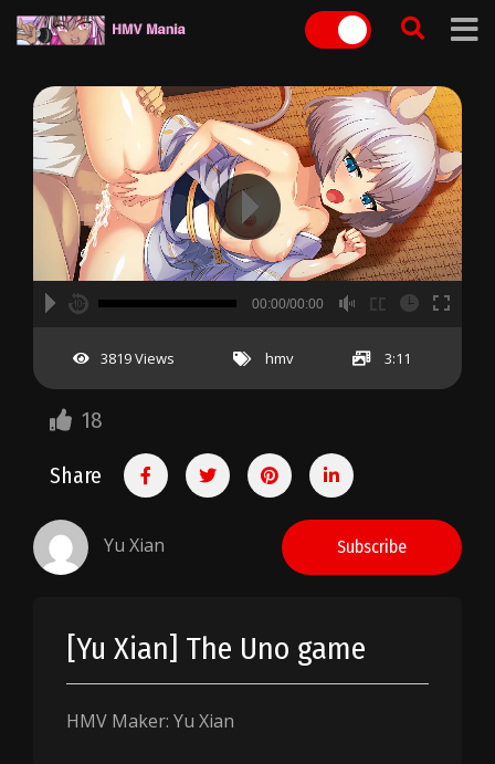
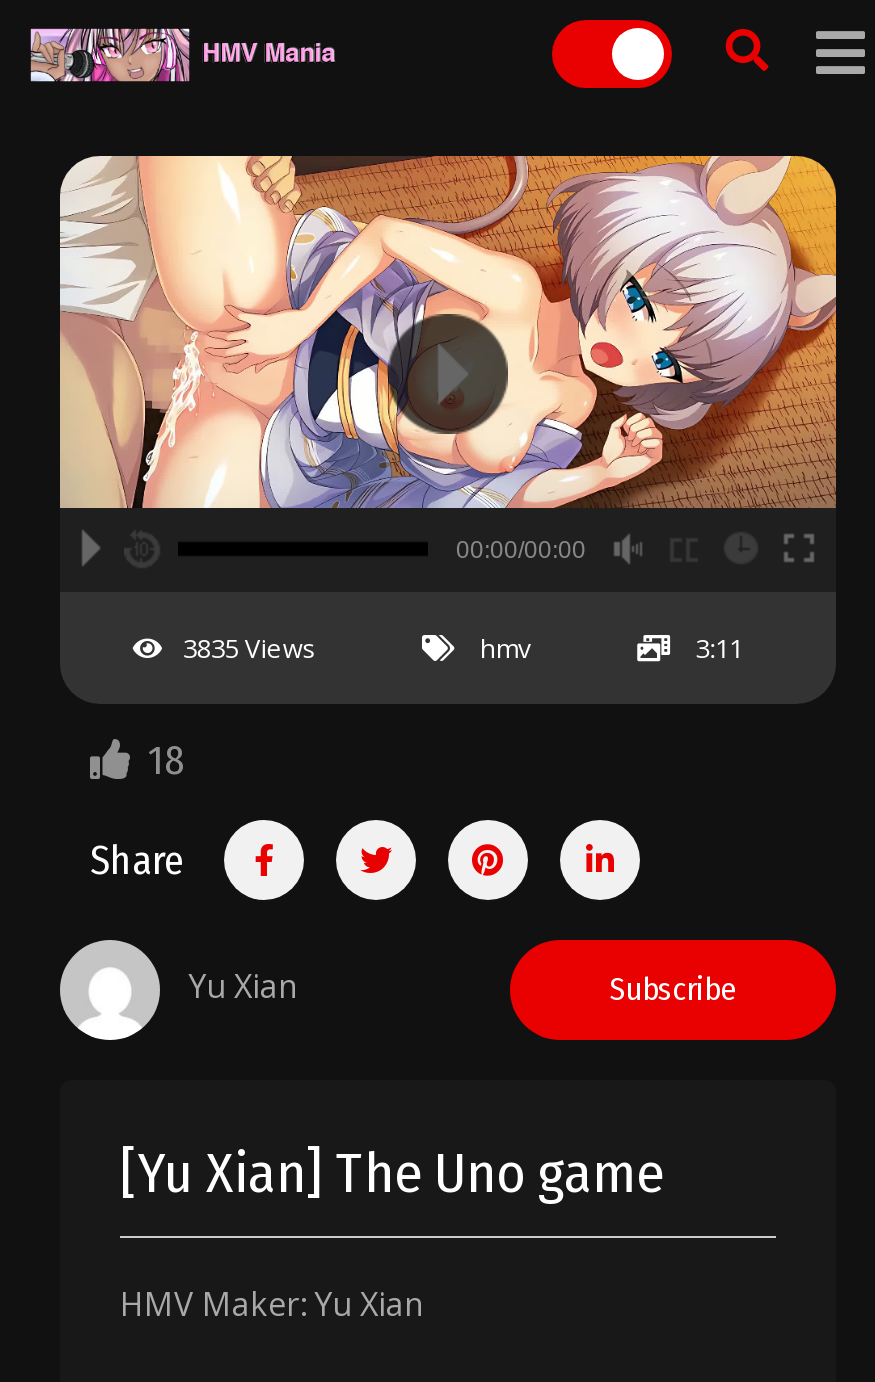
[101,348,175,368] 3819 Views -> [183,630,317,666] 3835 Views

